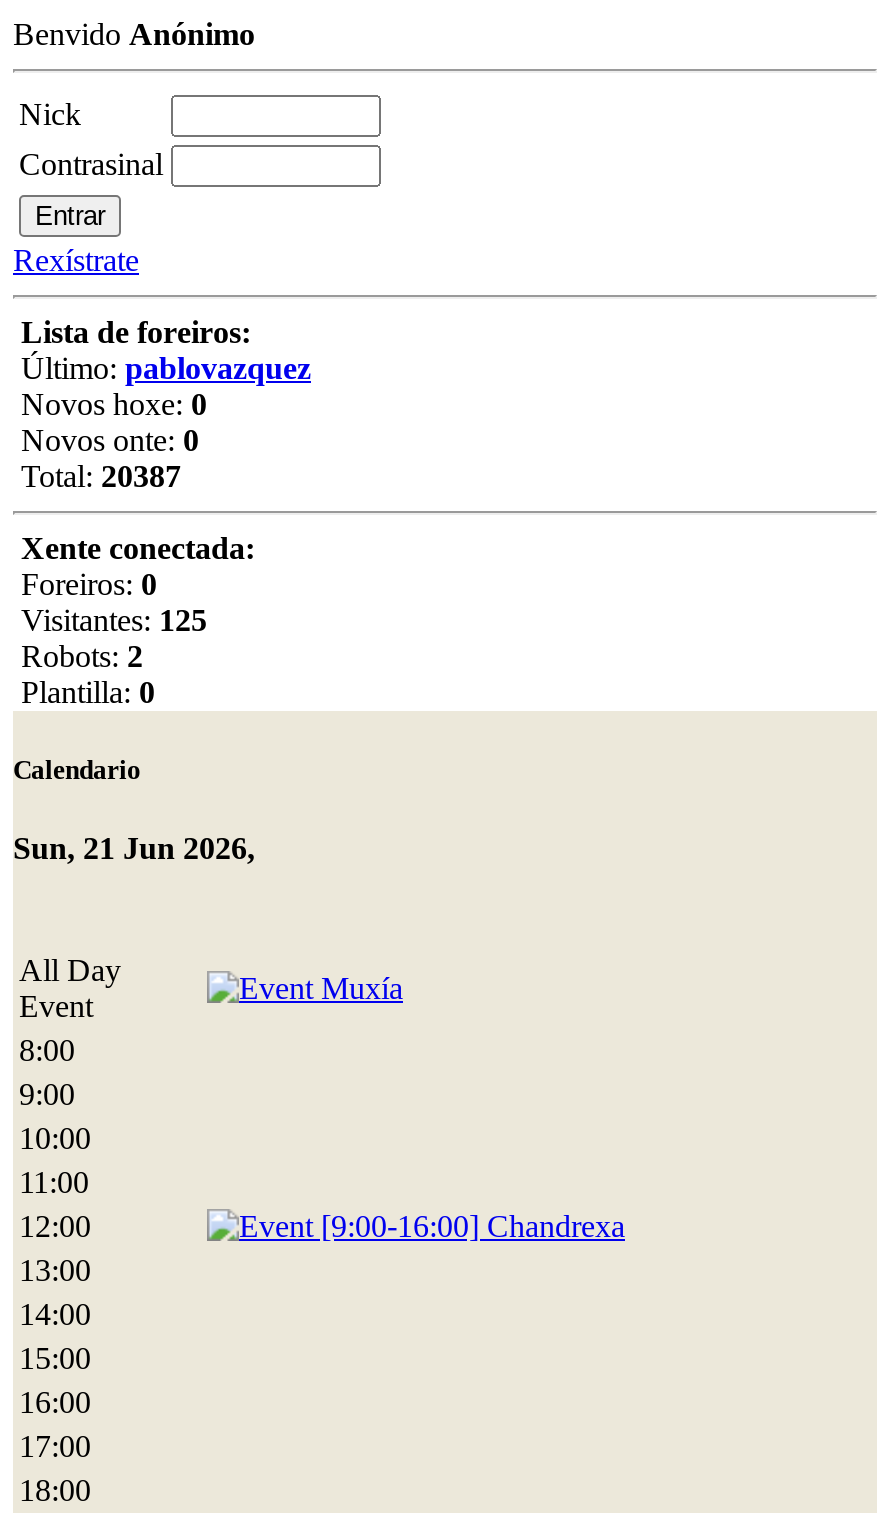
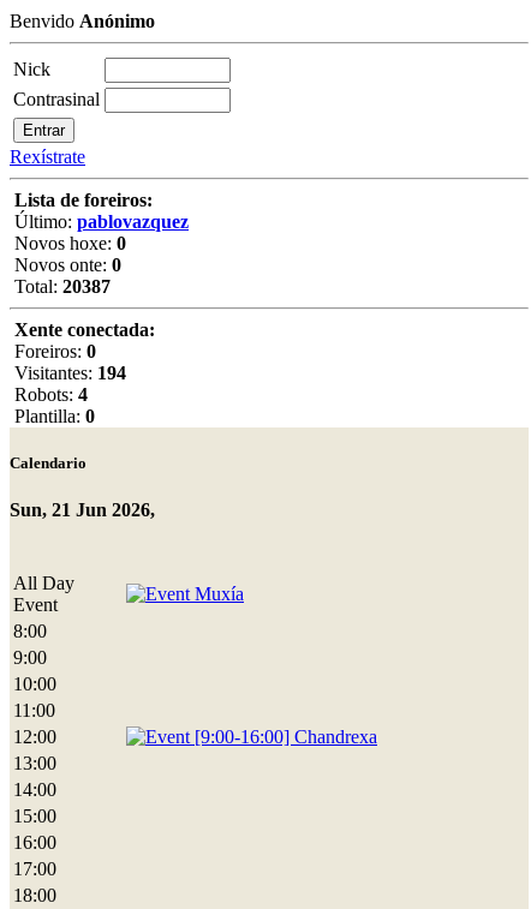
[13,603,207,637] Visitantes: 125 -> [10,363,126,383] Visitantes: 194
[13,639,143,673] Robots: 2 -> [10,384,88,405] Robots: 4

